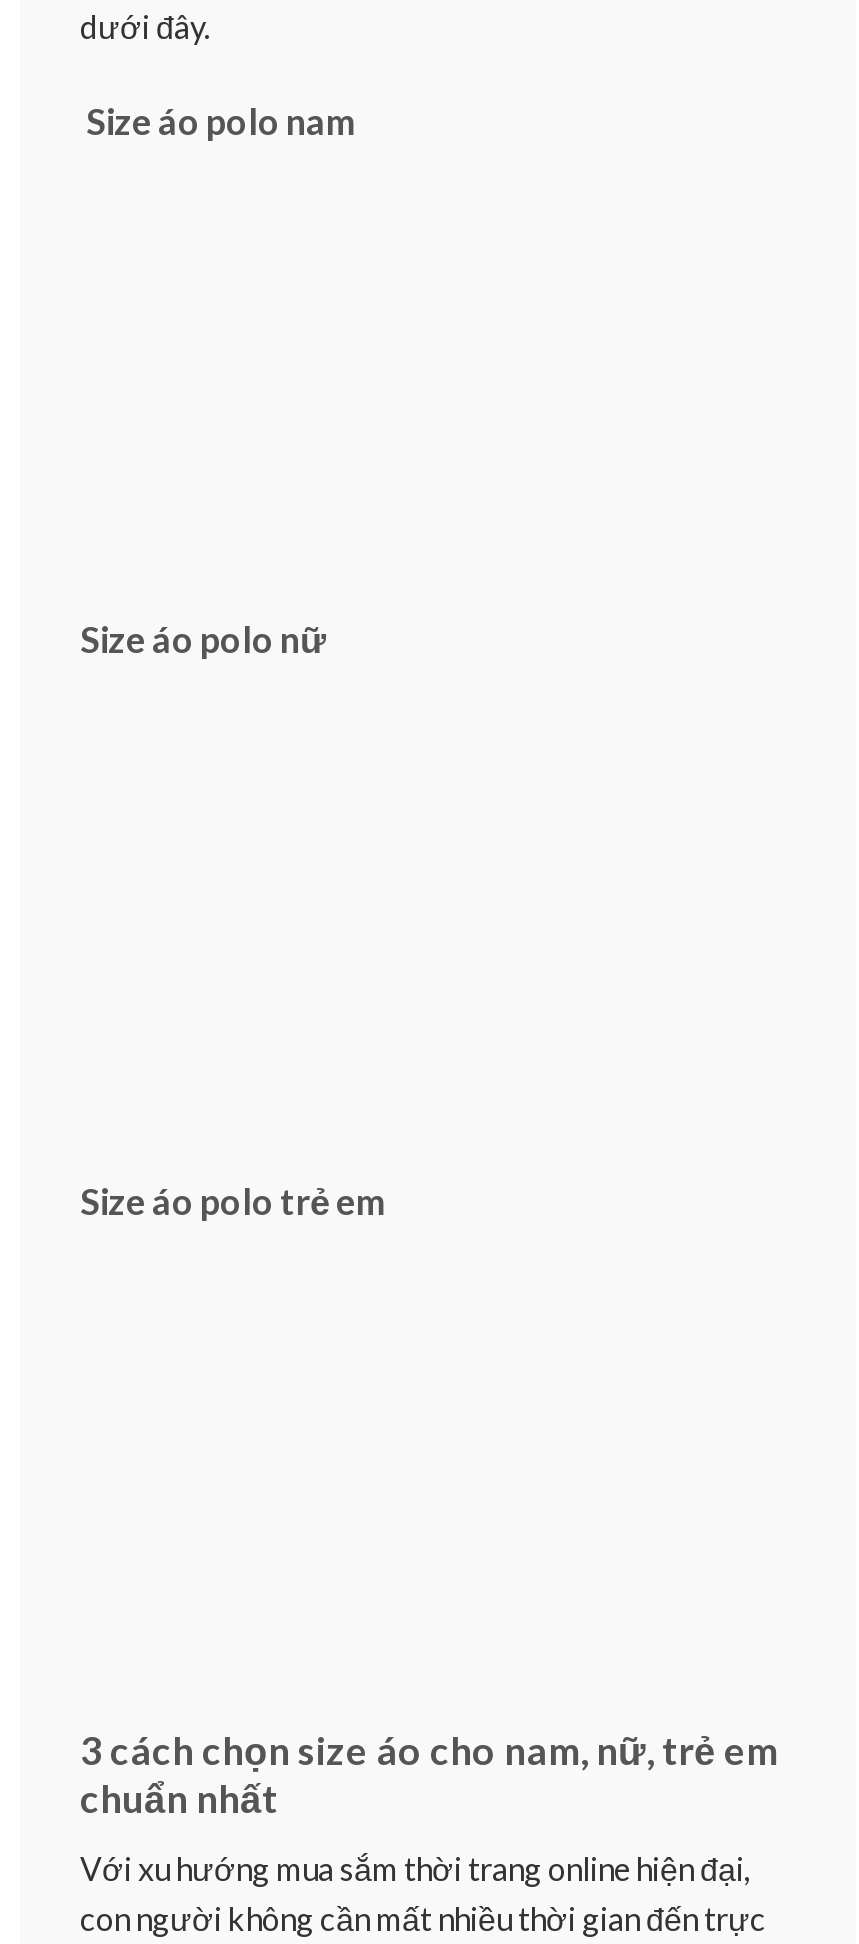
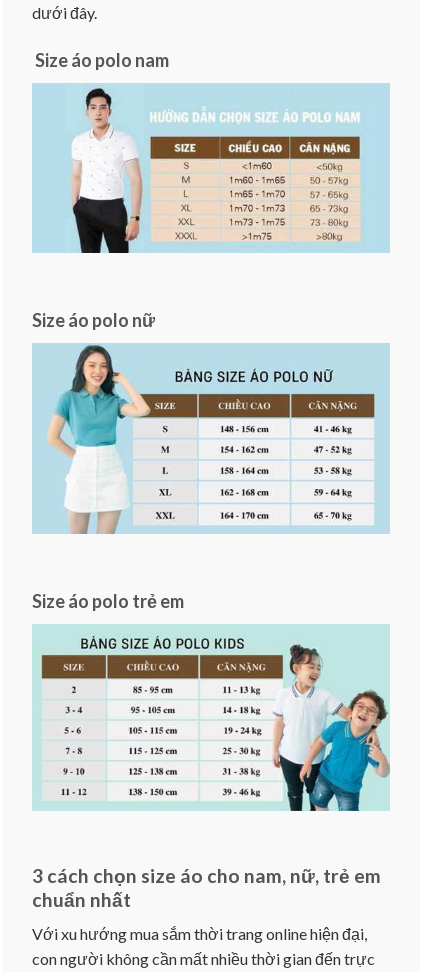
none -> [32,83,390,254] [image]
none -> [32,343,390,535] [image]
none -> [32,624,391,812] [image]

